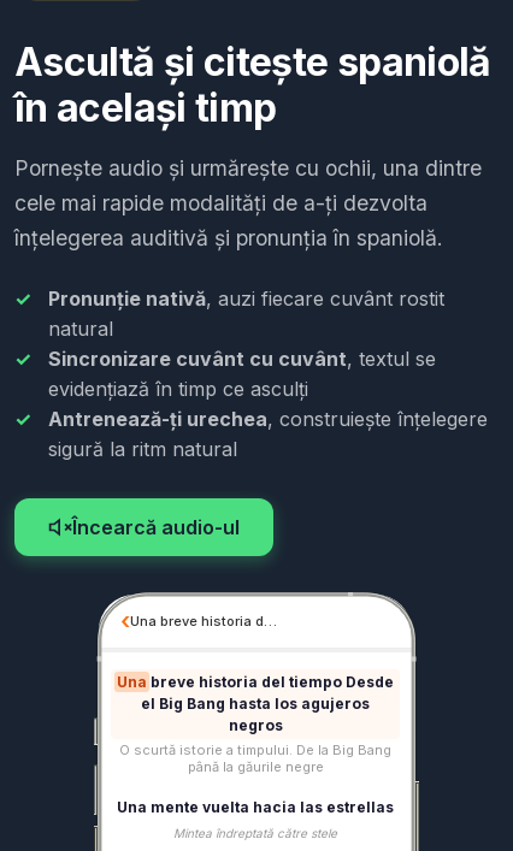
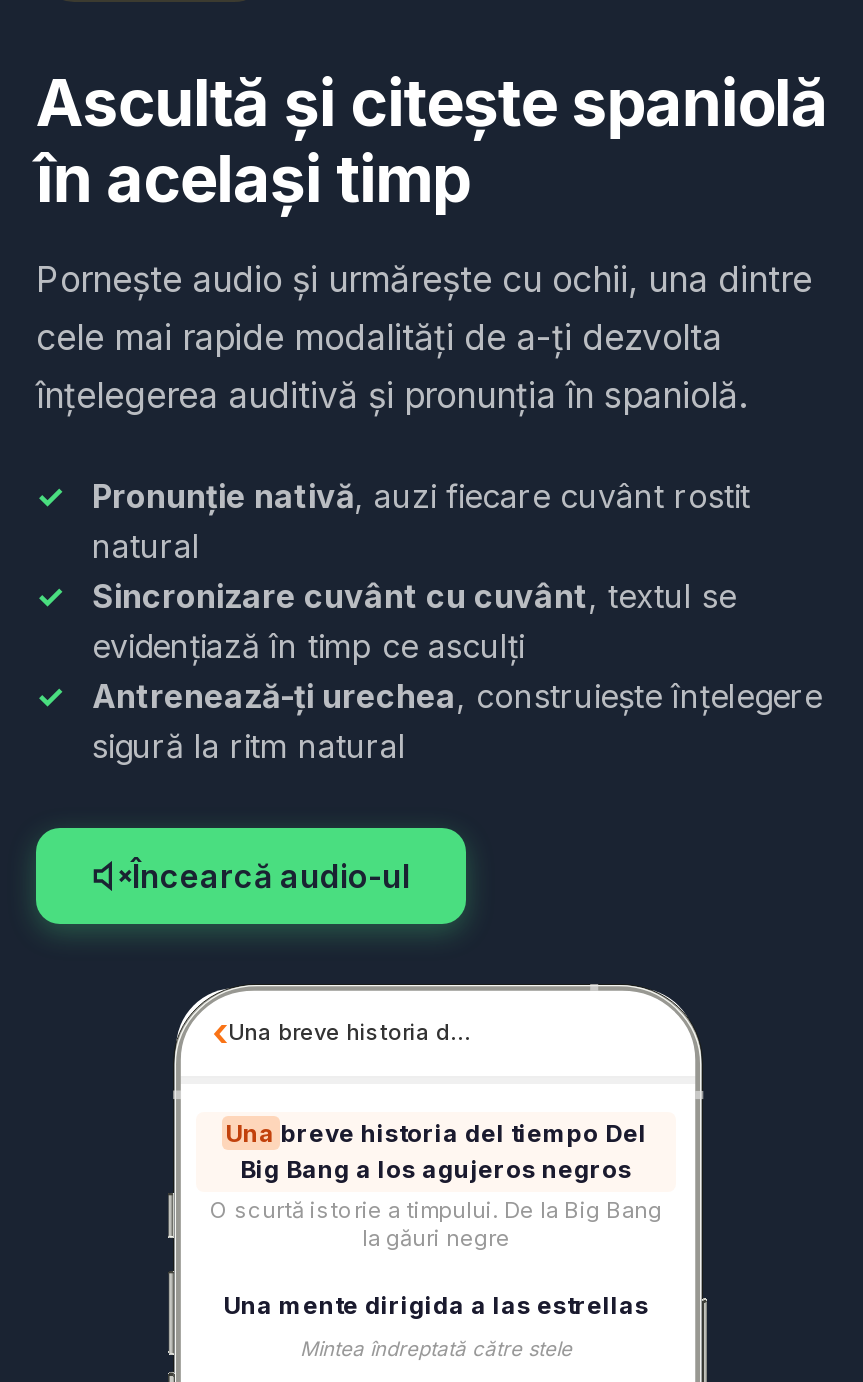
[117,673,394,734] Una breve historia del tiempo Desde | el Big Bang hasta los agujeros | negros -> [225,1118,647,1184] Una breve historia del tiempo Del | Big Bang a los agujeros negros
[187,758,323,775] până la găurile negre -> [362,1224,510,1252] la găuri negre
[117,798,394,816] Una mente vuelta hacia las estrellas -> [223,1290,649,1320] Una mente dirigida a las estrellas

